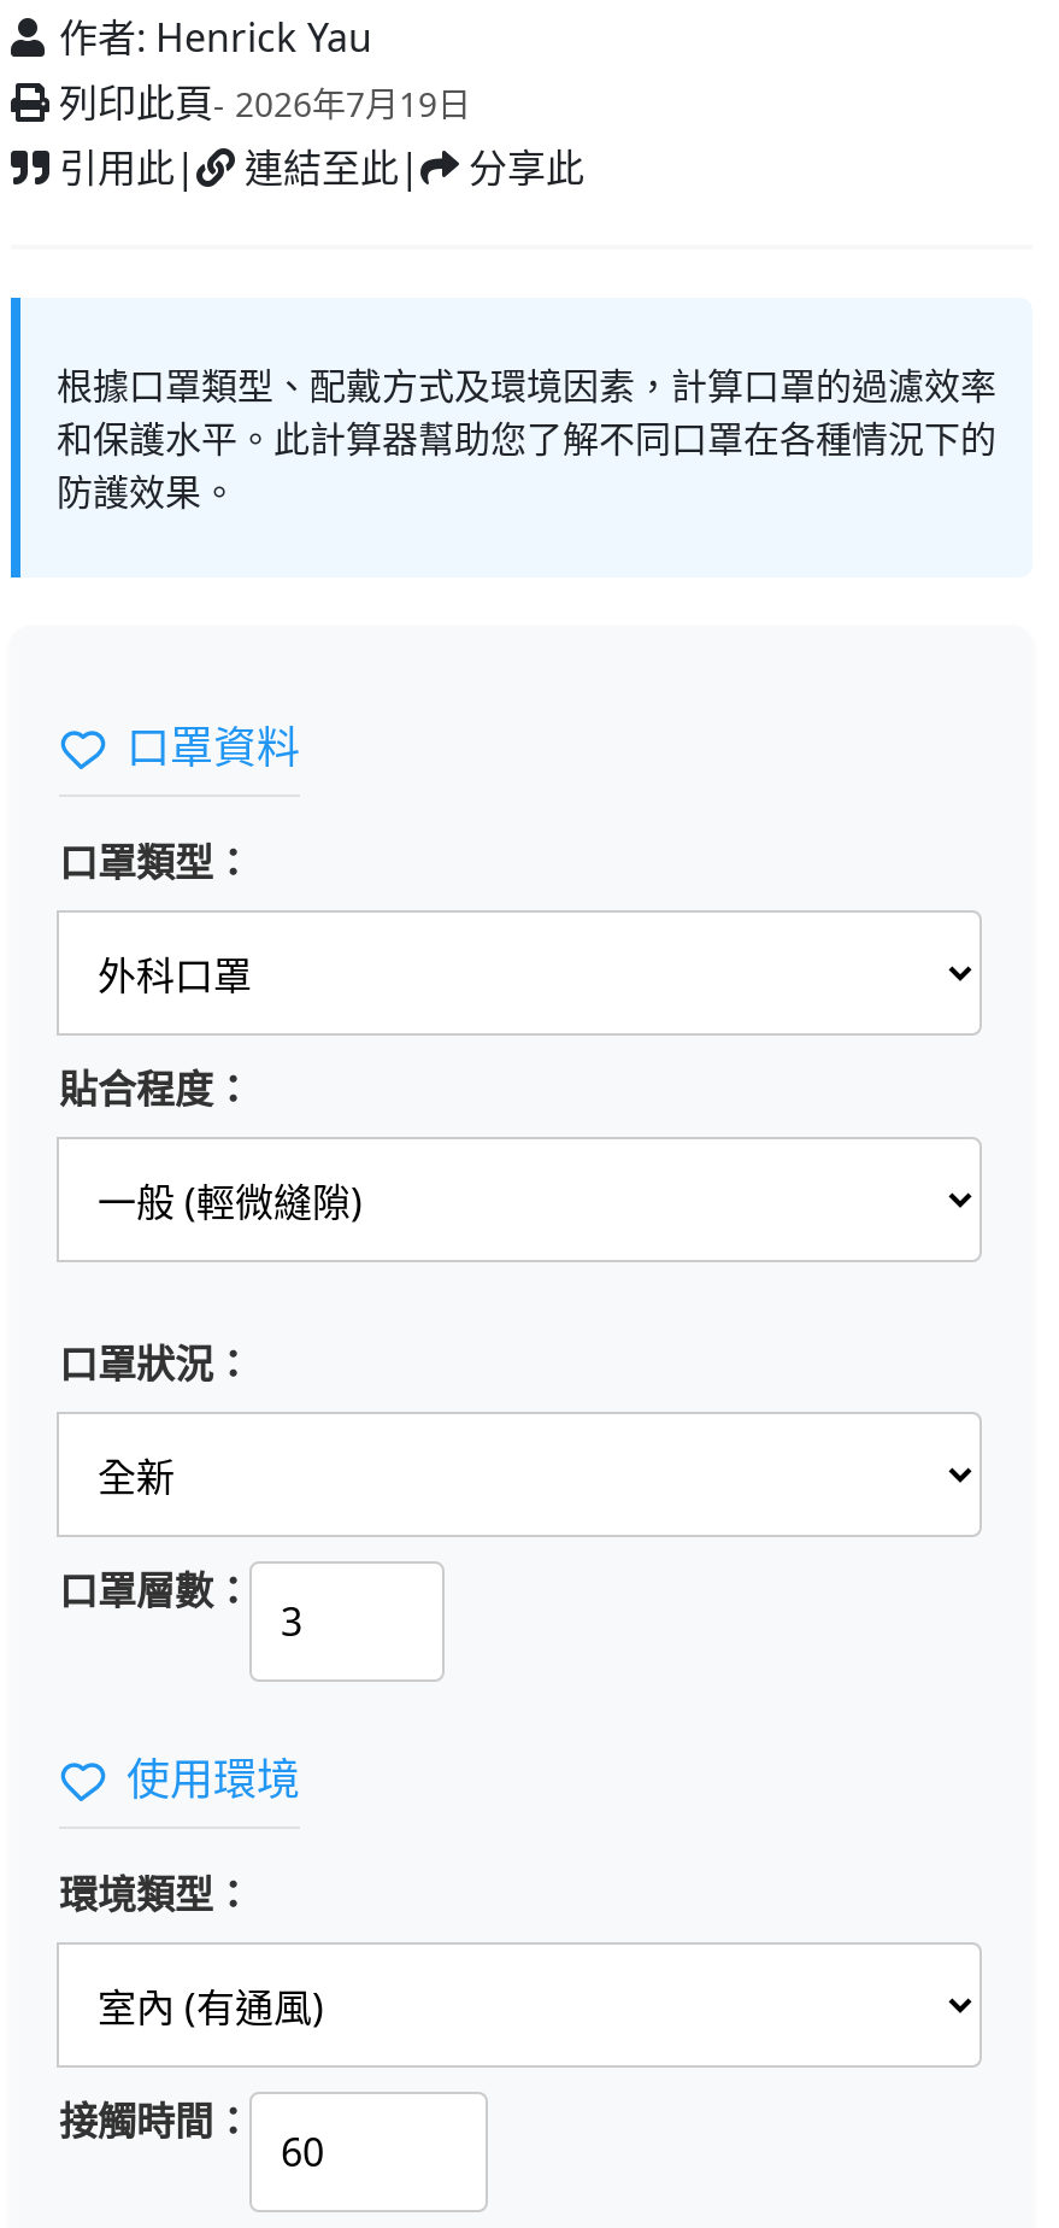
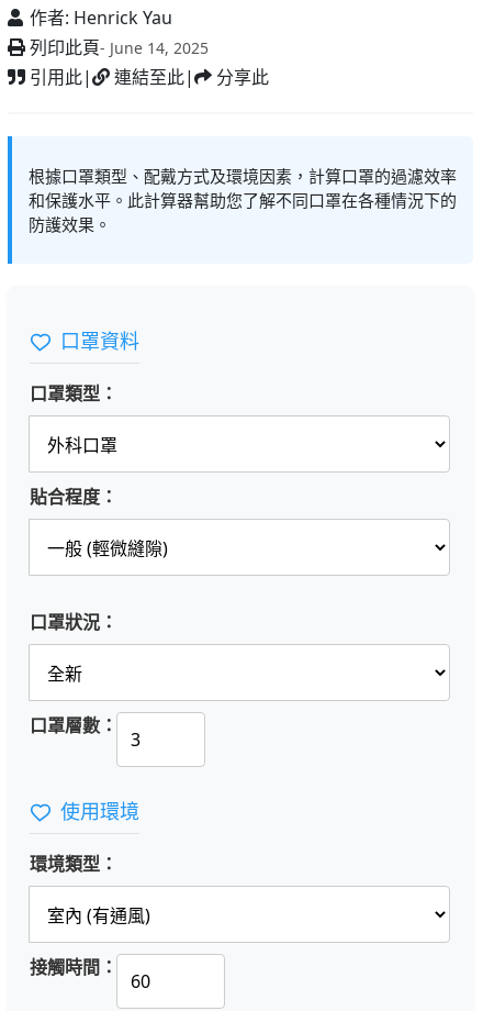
[49,76,471,129] 列印此頁- 2026年7月19日 -> [25,35,209,59] 列印此頁- June 14, 2025

